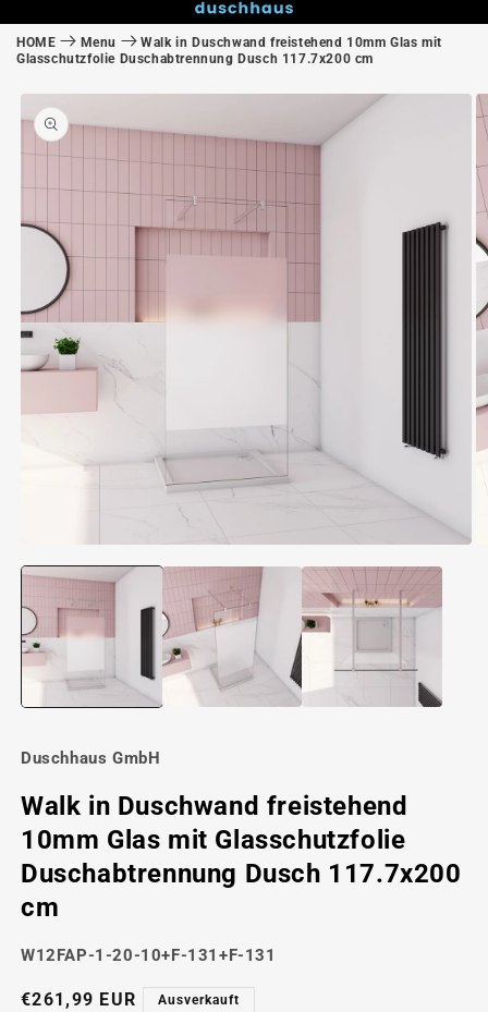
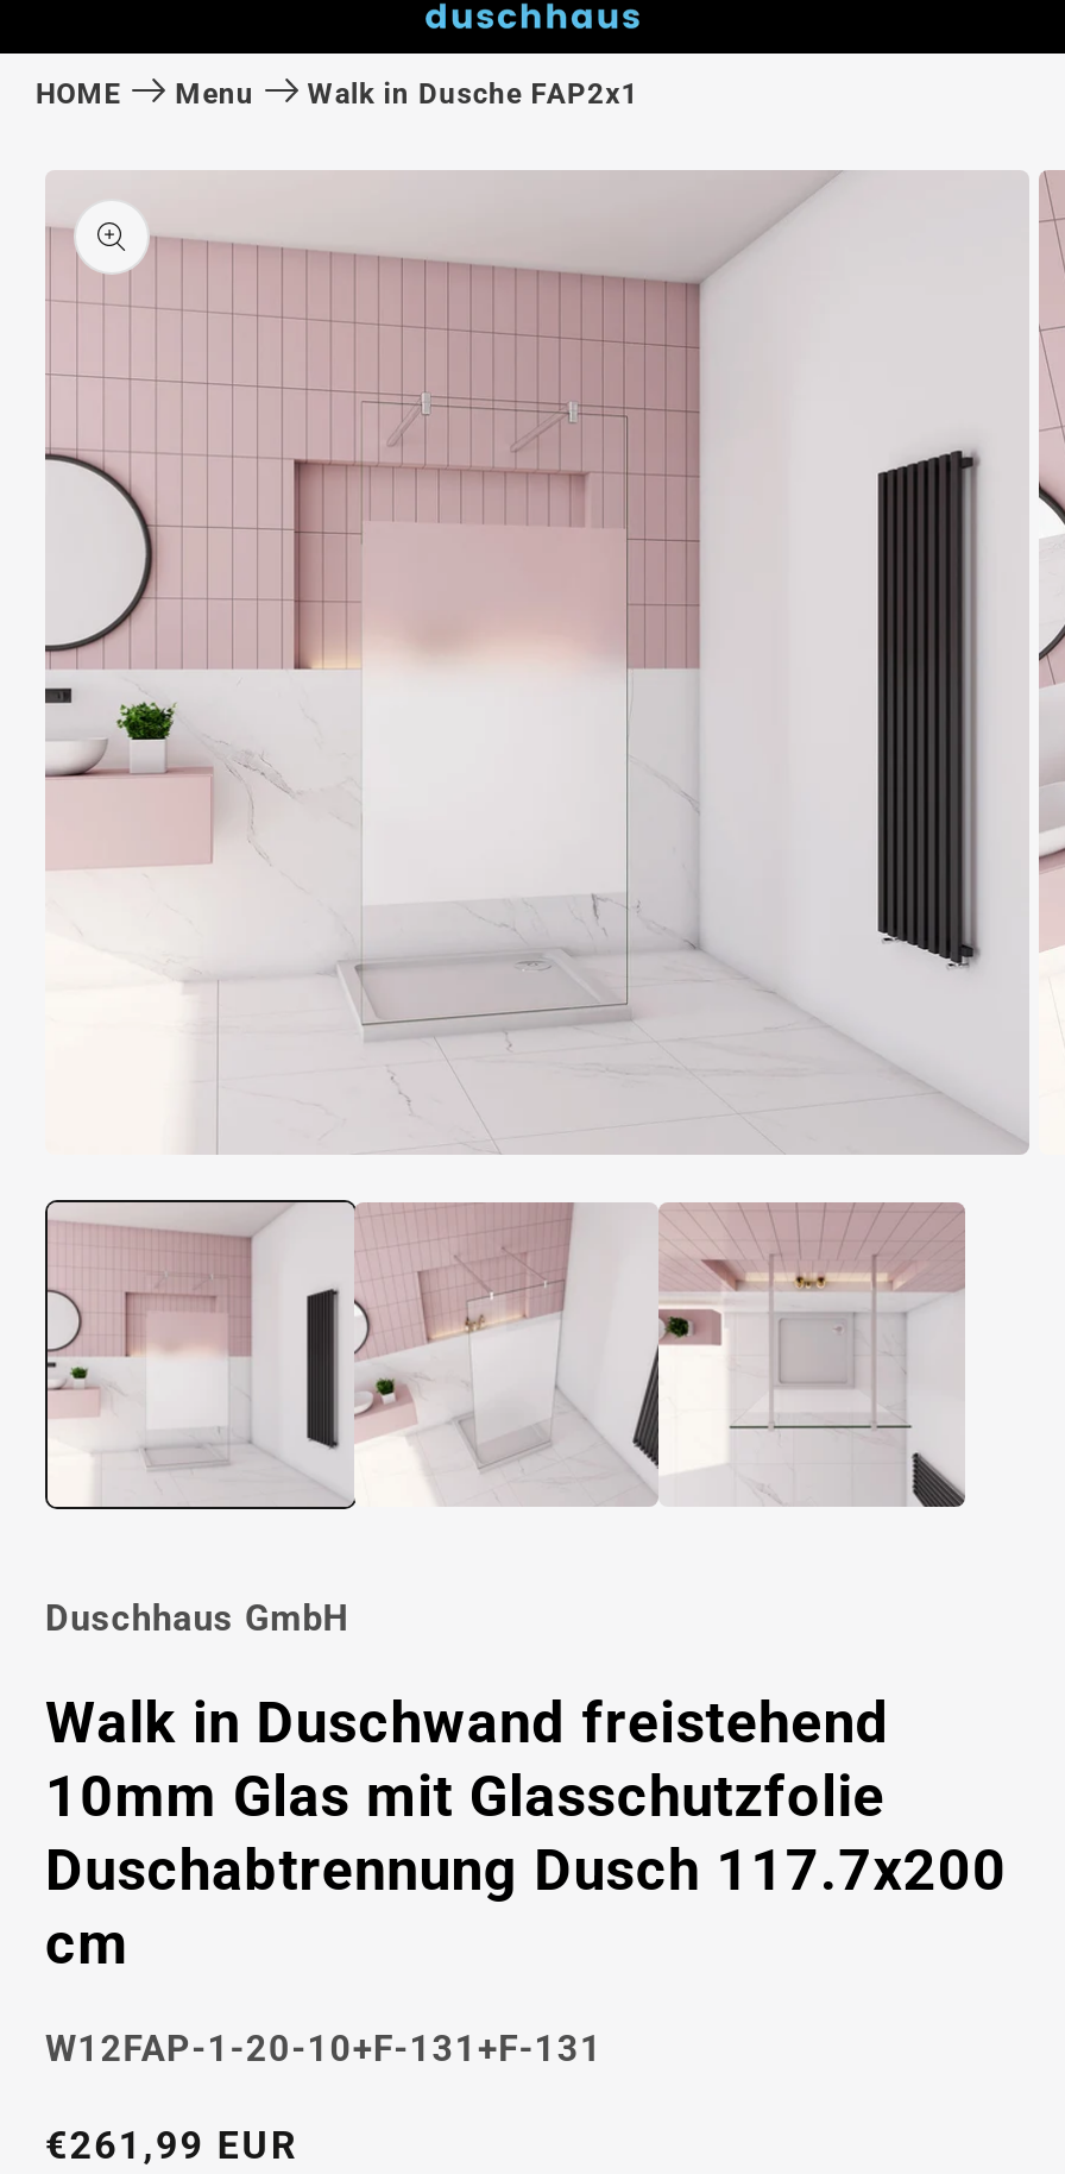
[16,35,442,66] Walk in Duschwand freistehend 10mm Glas mit | Glasschutzfolie Duschabtrennung Dusch 117.7x200 cm -> [307,76,639,109] Walk in Dusche FAP2x1
[158,992,239,1007] Ausverkauft -> none

